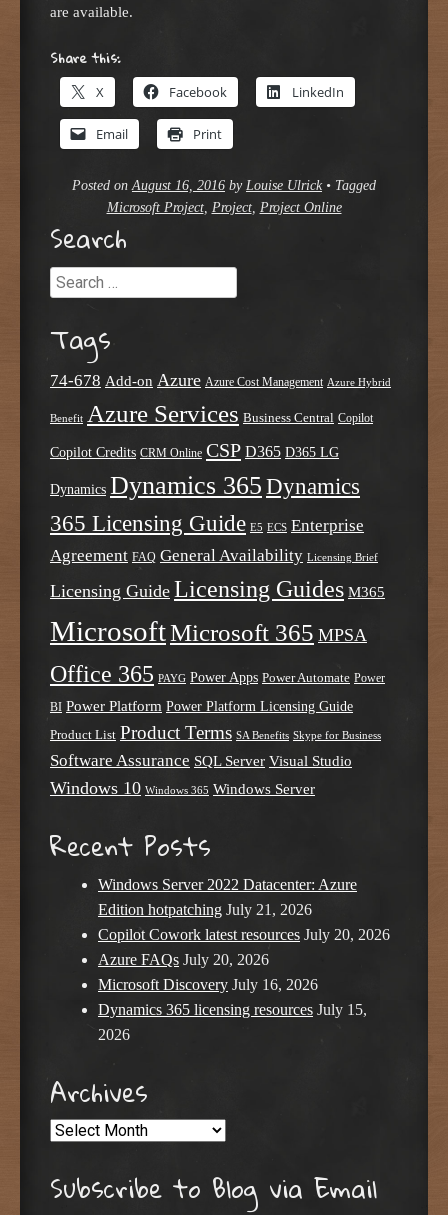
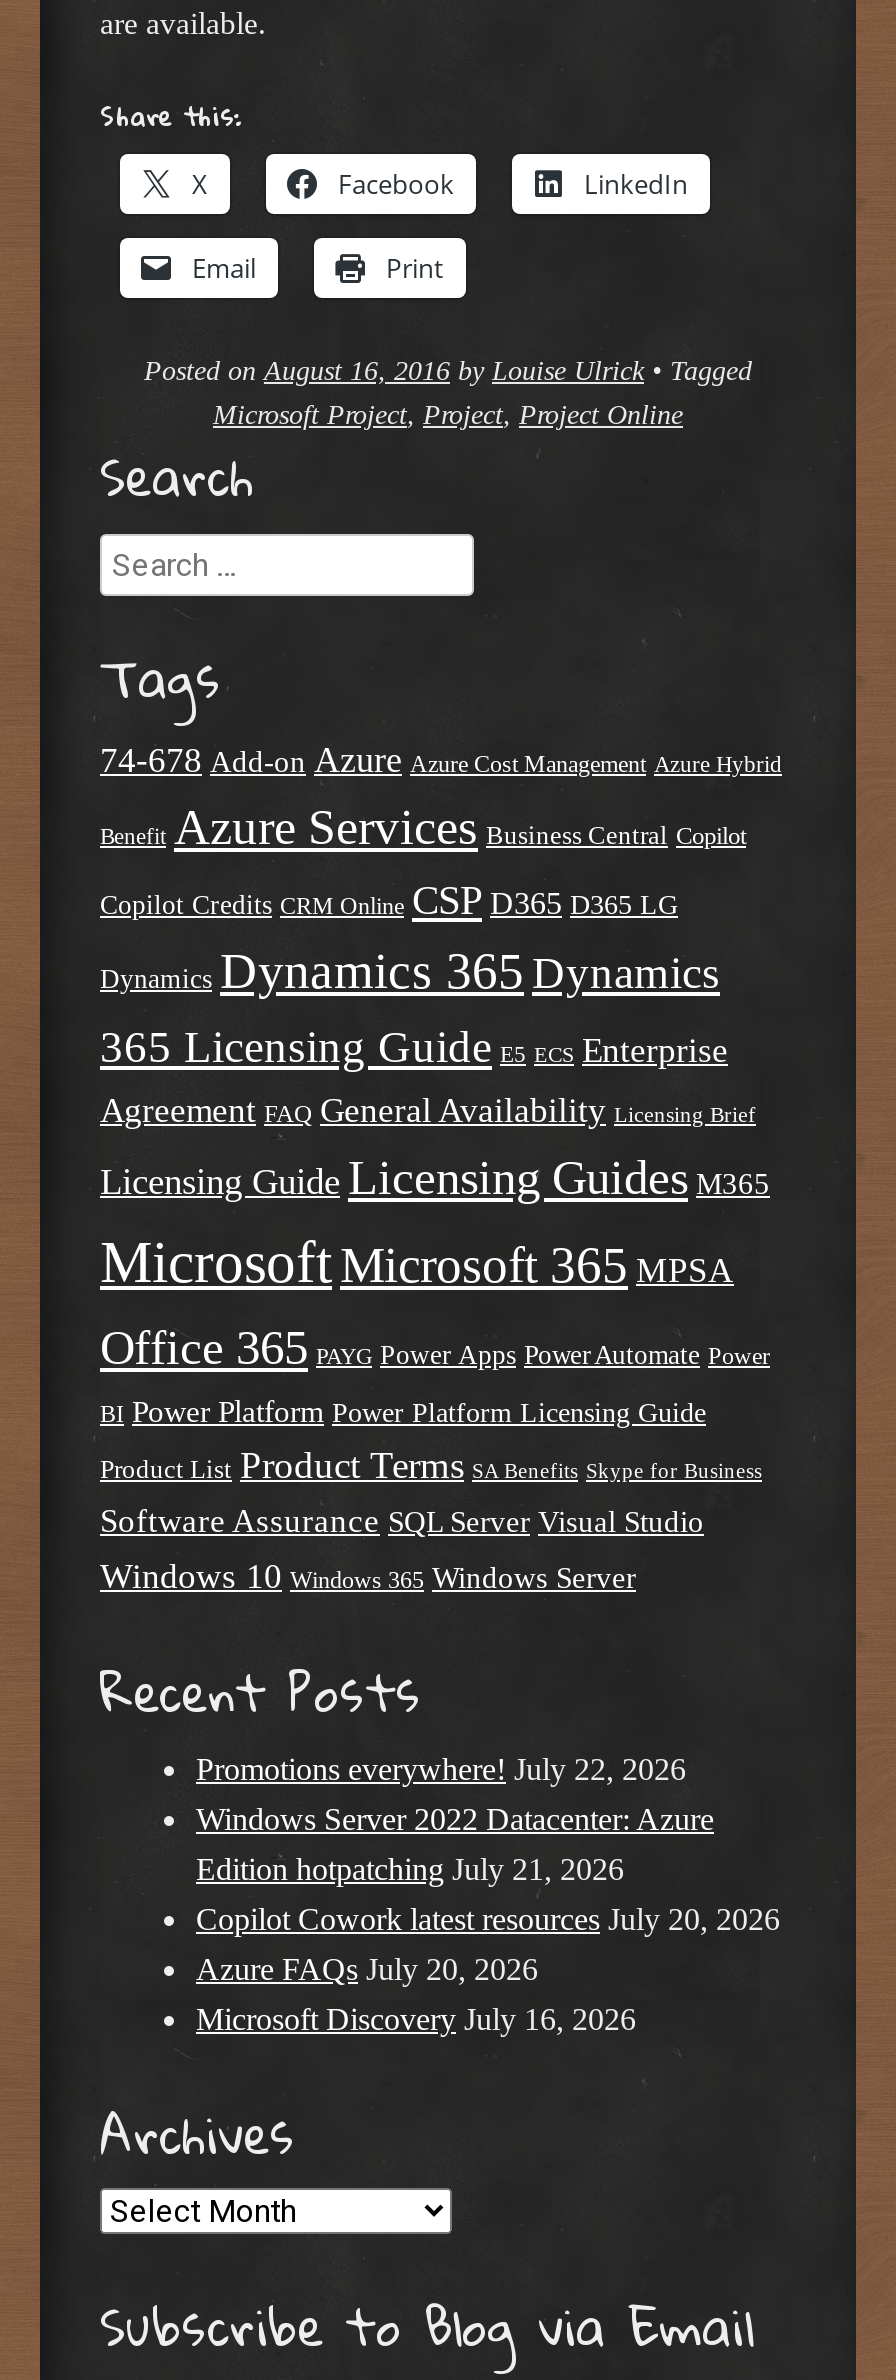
none -> [196,1753,686,1787] Promotions everywhere! July 22, 2026
moved [98,876,390,993] -> [196,1803,780,2037]: Windows Server 2022 Datacenter: Azure | Edition hotpatching July 21, 2026 | Copilot Cowork latest resources July 20, 2026 | Azure FAQs July 20, 2026 | Microsoft Discovery July 16, 2026
[98,1001,367,1043] Dynamics 365 licensing resources July 15, | 2026 -> none

